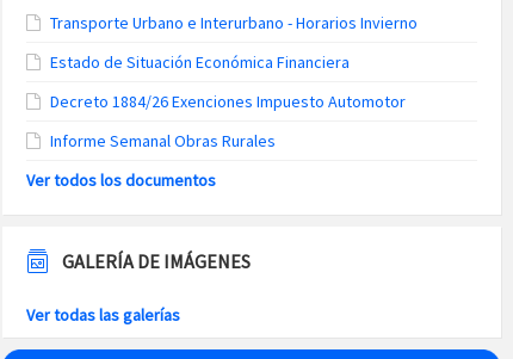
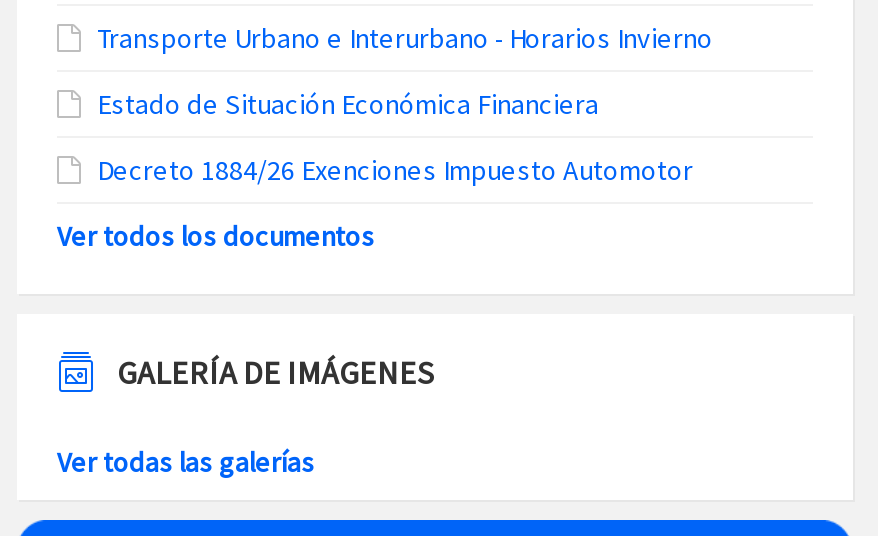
[50,130,276,152] Informe Semanal Obras Rurales -> none

